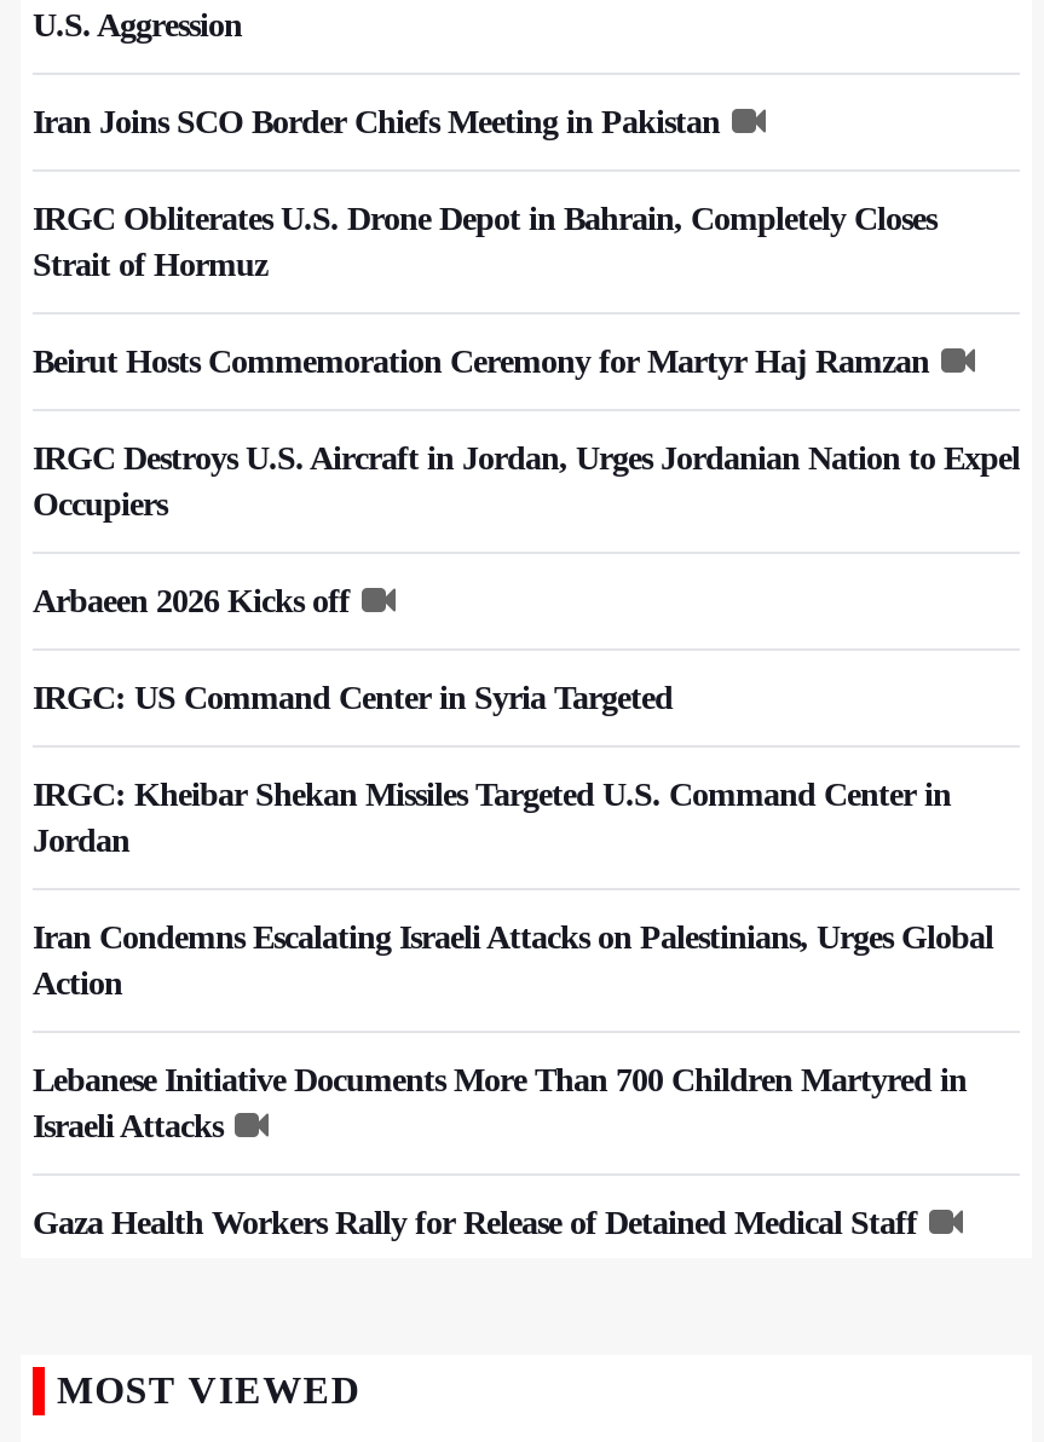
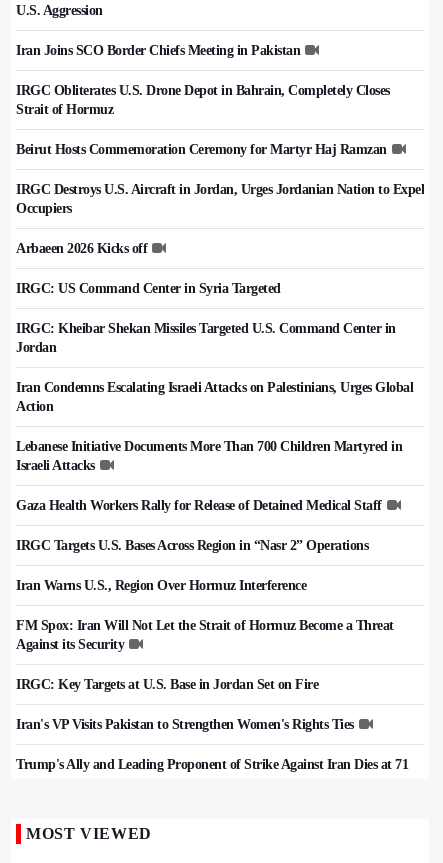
none -> [16,538,408,772] IRGC Targets U.S. Bases Across Region in “Nasr 2” Operations | Iran Warns U.S., Region Over Hormuz Interference | FM Spox: Iran Will Not Let the Strait of Hormuz Become a Threat | Against its Security | IRGC: Key Targets at U.S. Base in Jordan Set on Fire | Iran's VP Visits Pakistan to Strengthen Women's Rights Ties | Trump's Ally and Leading Proponent of Strike Against Iran Dies at 71

